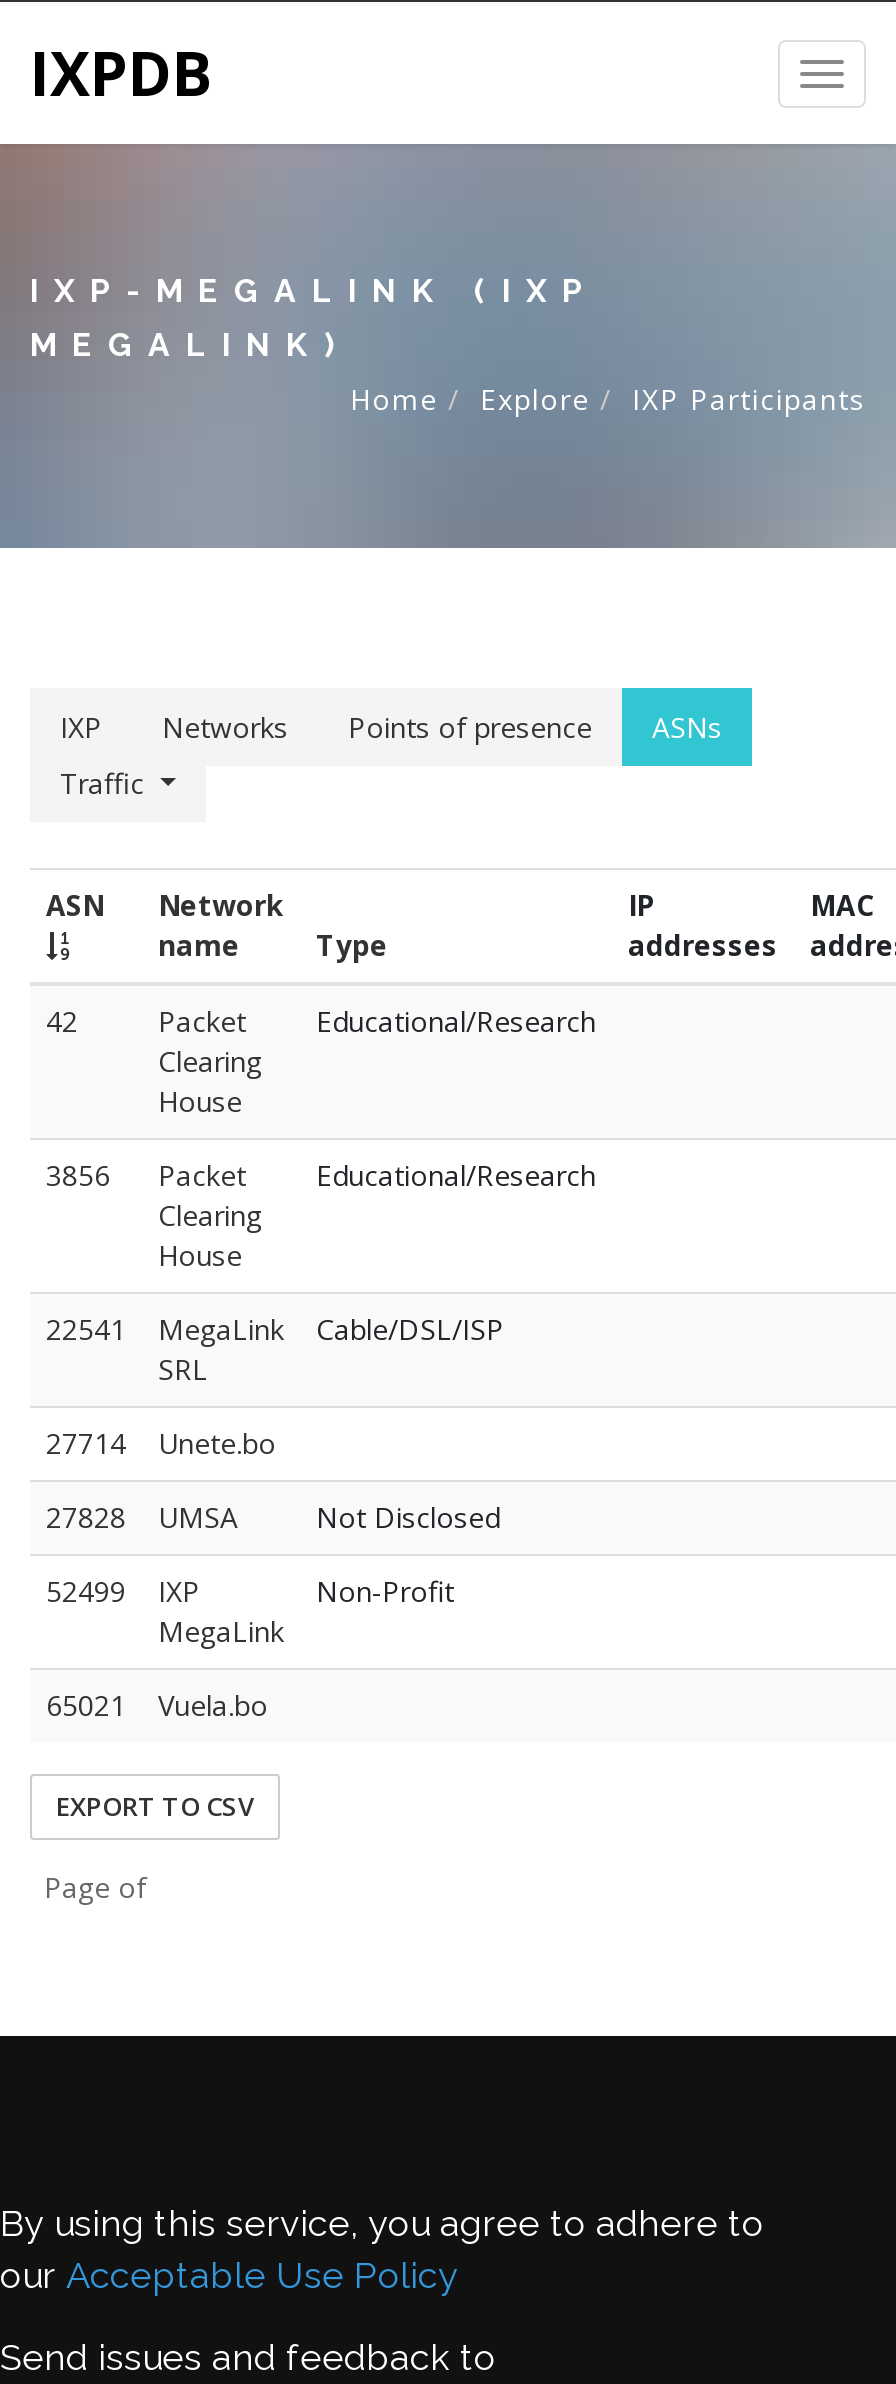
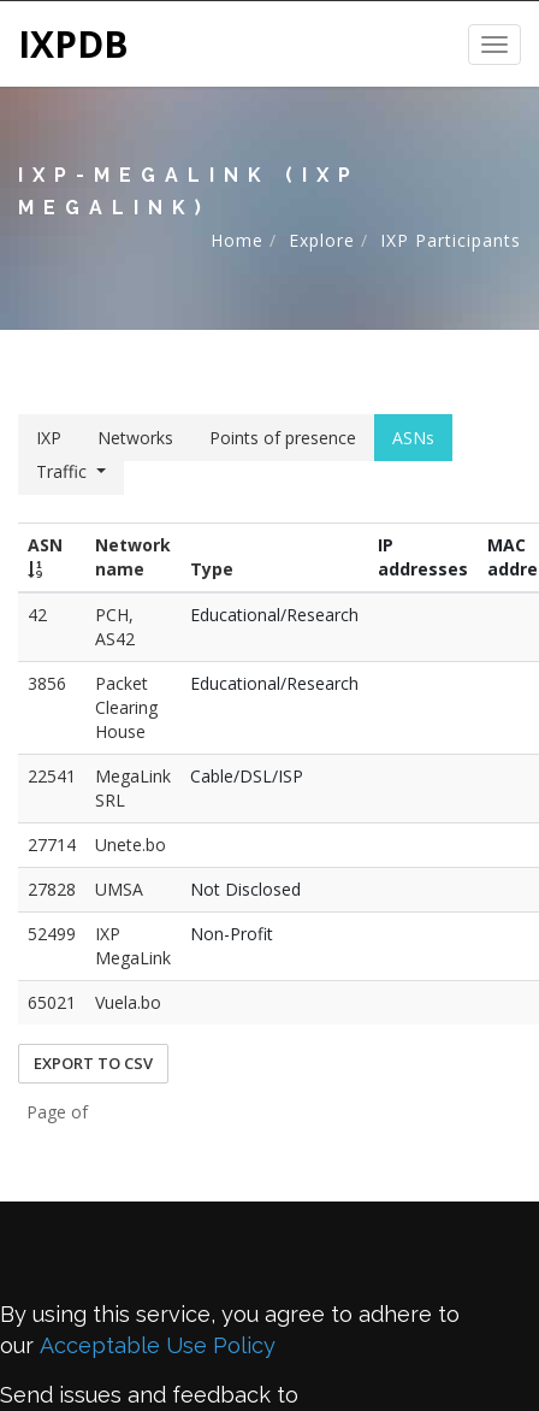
[158,1002,262,1120] Packet | Clearing | House -> [95,603,135,650] PCH, | AS42

